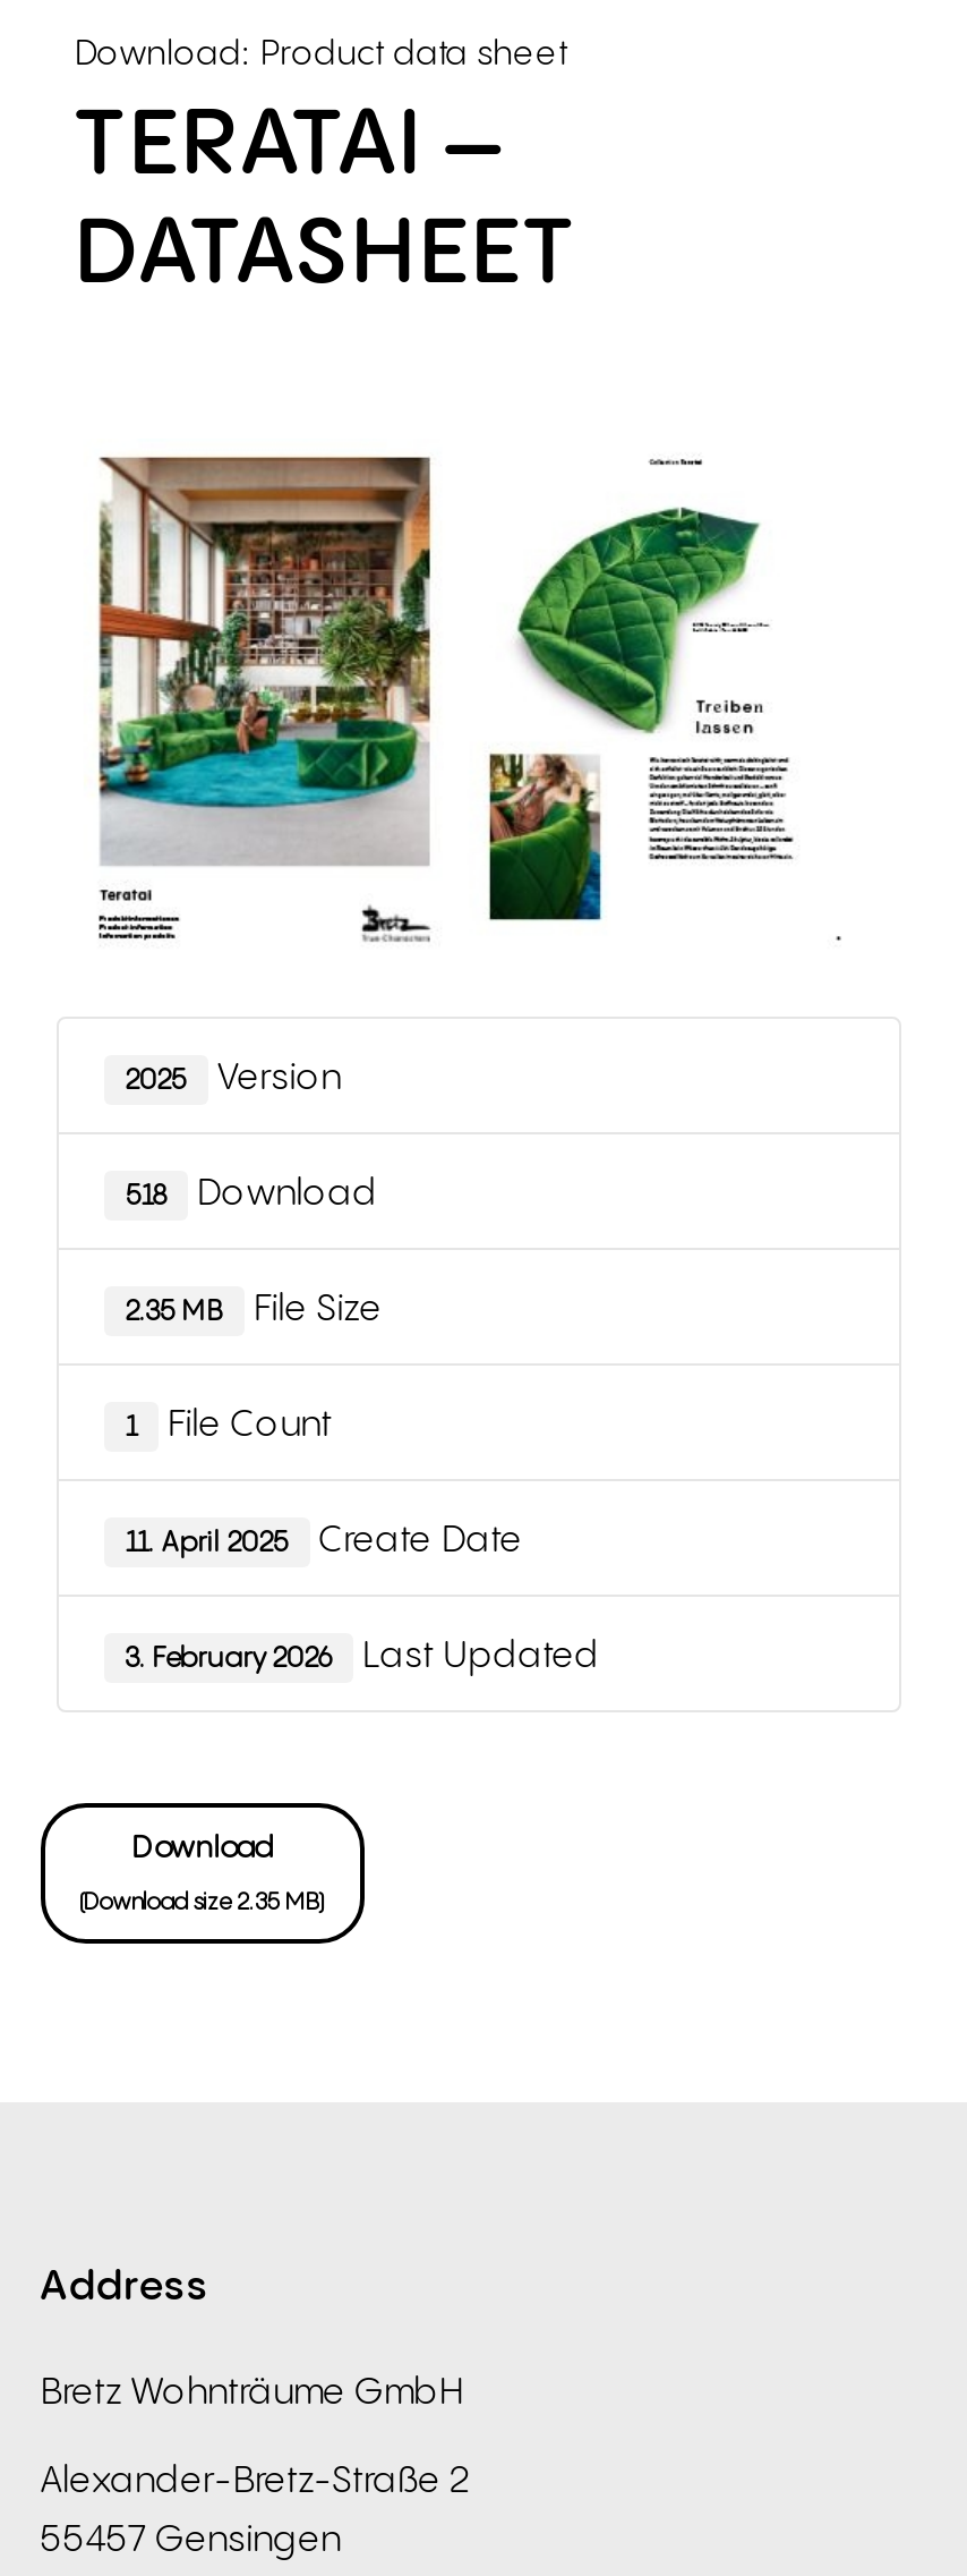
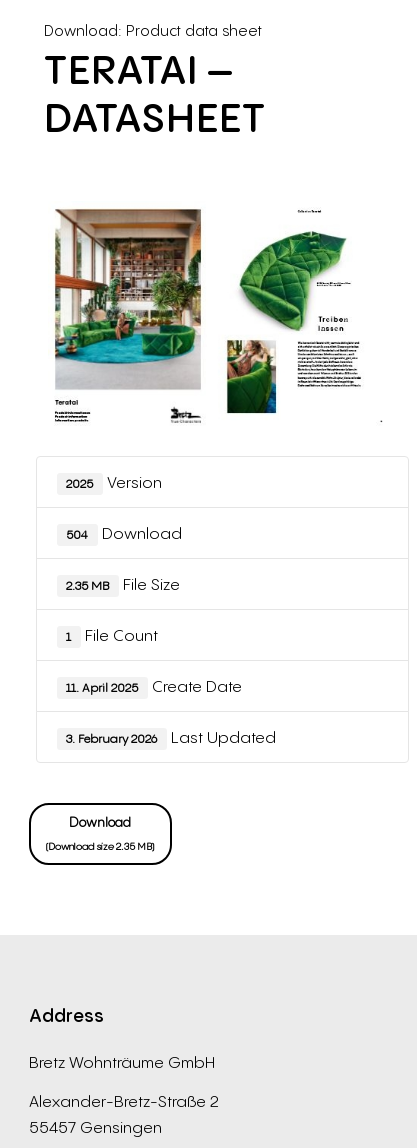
[125,1166,378,1216] 518 Download -> [66,522,182,544] 504 Download

